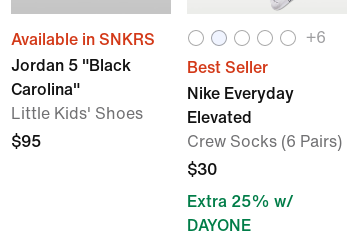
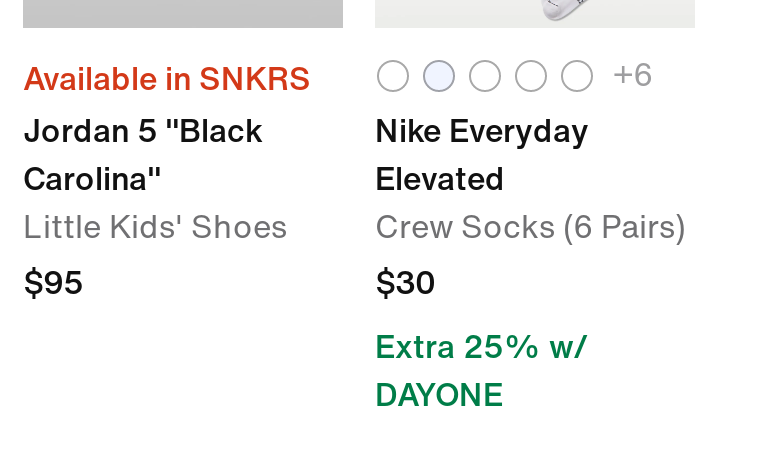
[187,59,268,76] Best Seller -> none

